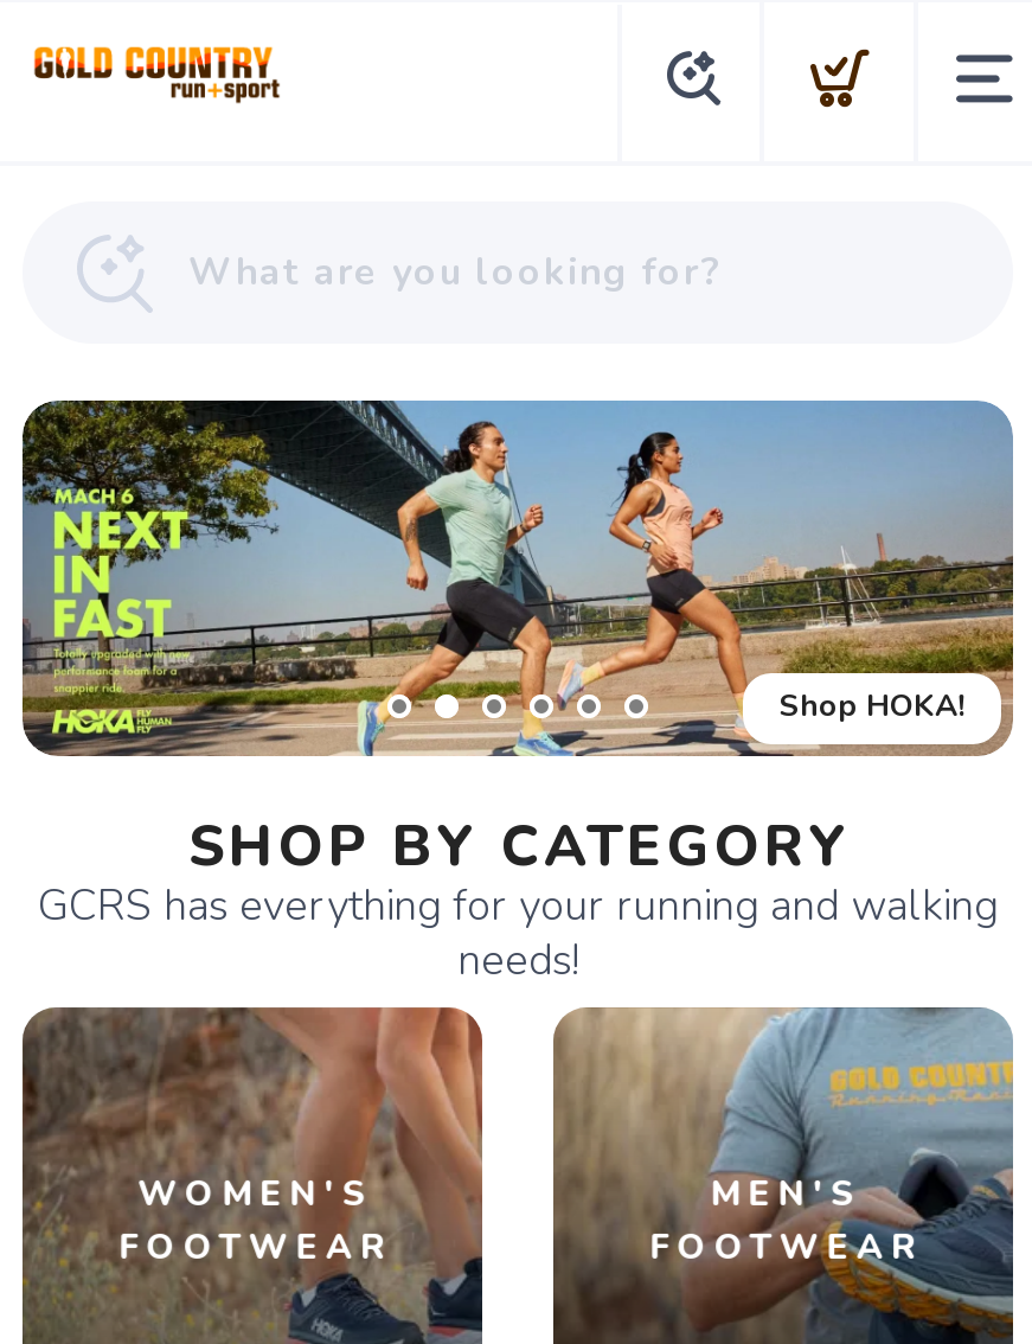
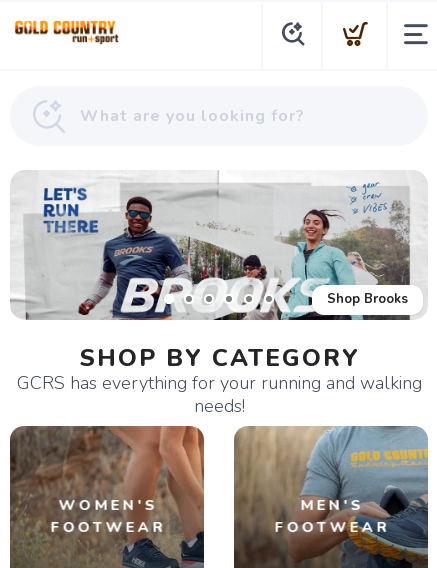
[20,398,1015,759] [image] -> [10,170,428,321] [image]

